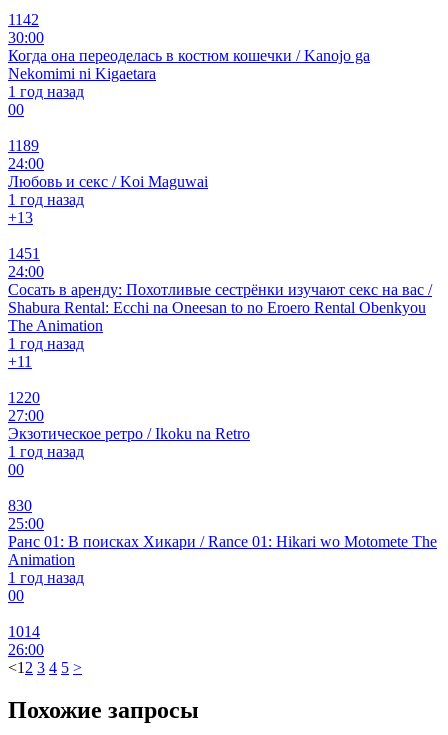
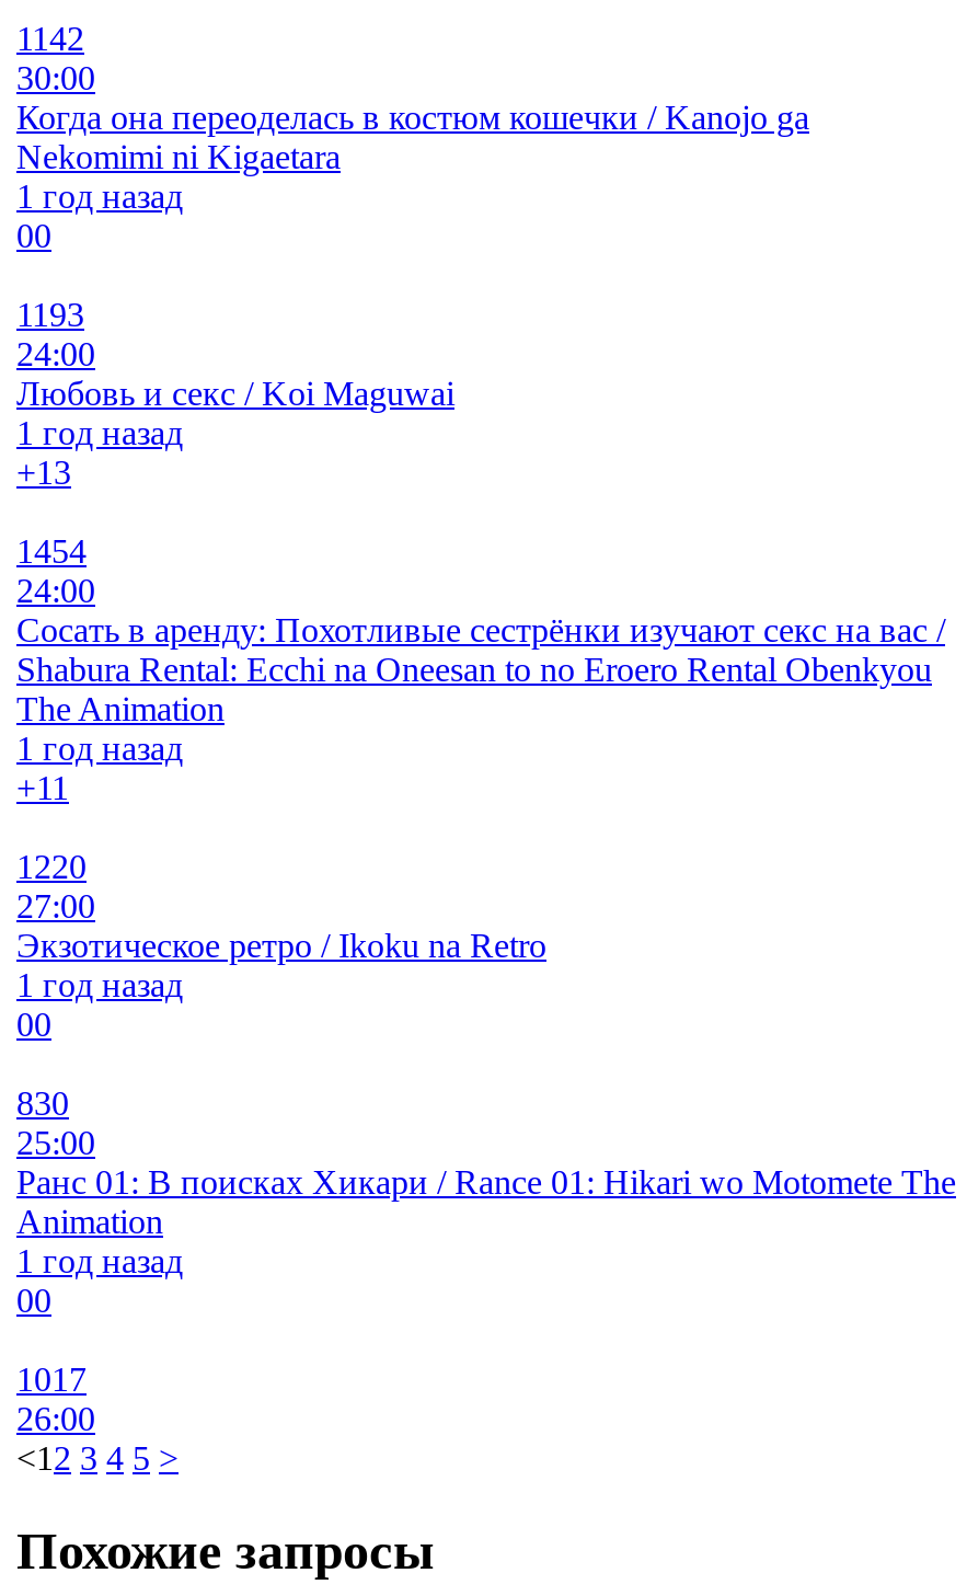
[8,137,39,154] 1189 -> [16,295,84,333] 1193
[8,245,40,262] 1451 -> [16,532,87,569] 1454
[8,623,40,640] 1014 -> [16,1360,87,1397] 1017

